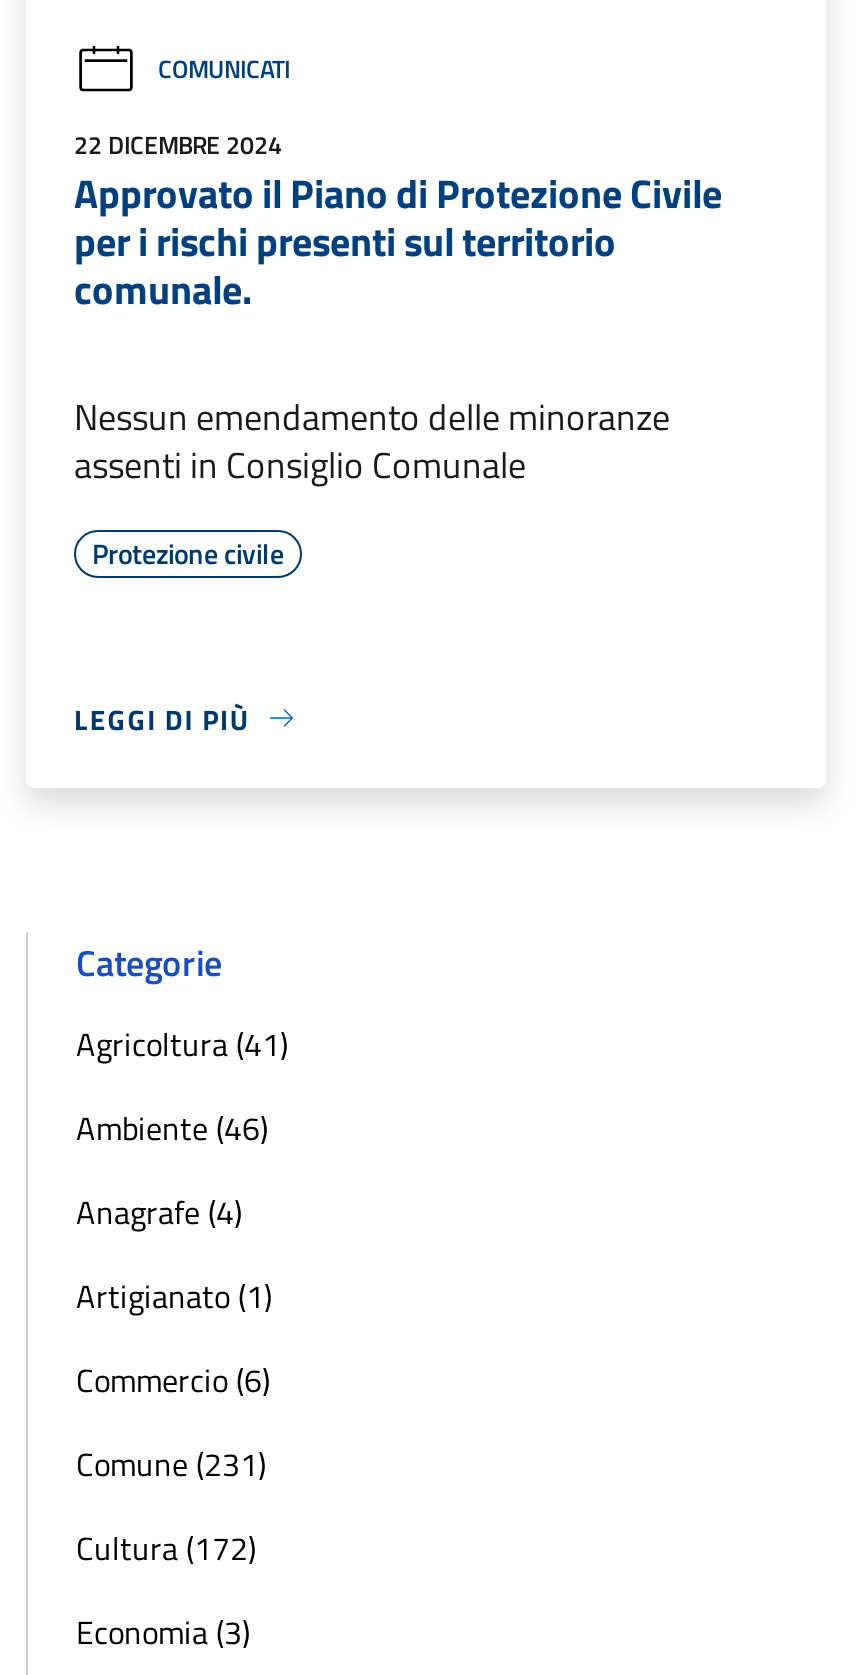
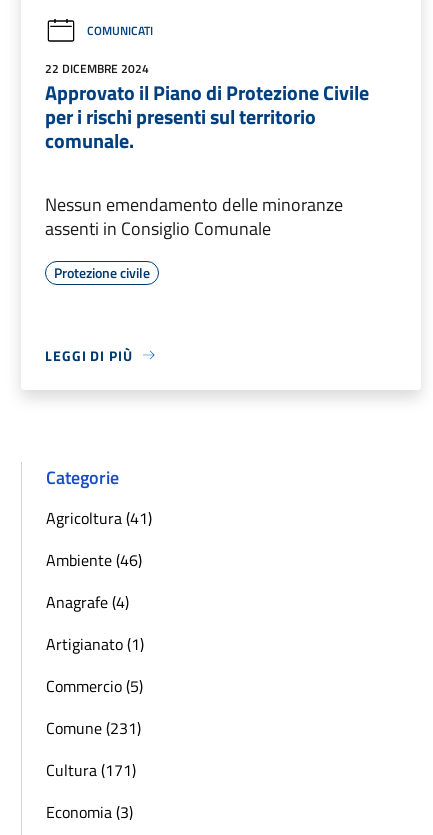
[76,1355,270,1403] Commercio (6) -> [46,674,143,698] Commercio (5)
[76,1523,256,1571] Cultura (172) -> [46,758,136,782] Cultura (171)

